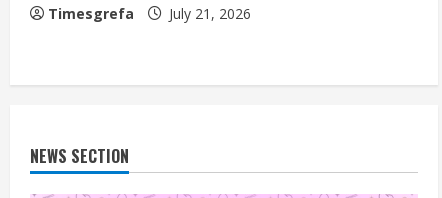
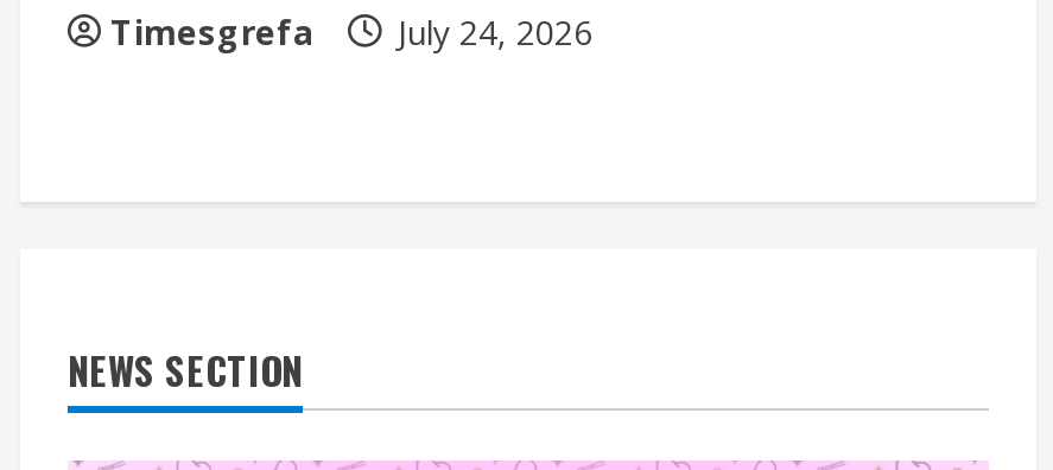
[48,4,251,23] Timesgrefa July 21, 2026 -> [110,9,592,54] Timesgrefa July 24, 2026

